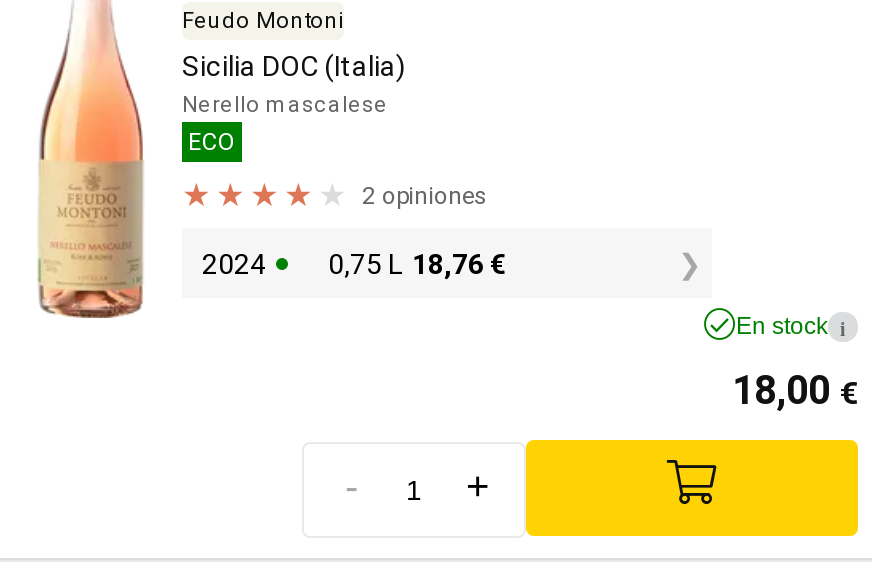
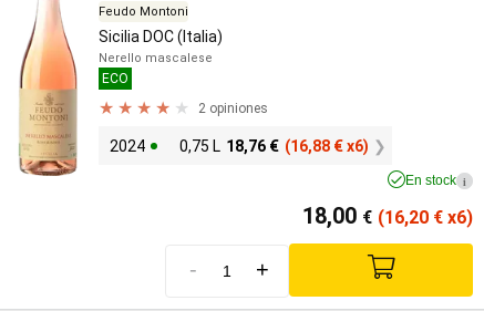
[202,247,508,279] 2024 0,75 L 18,76 € -> [110,137,369,154] 2024 0,75 L 18,76 € (16,88 €x6)
[732,366,858,414] 18,00 € -> [302,203,473,229] 18,00 € (16,20 €x6)

